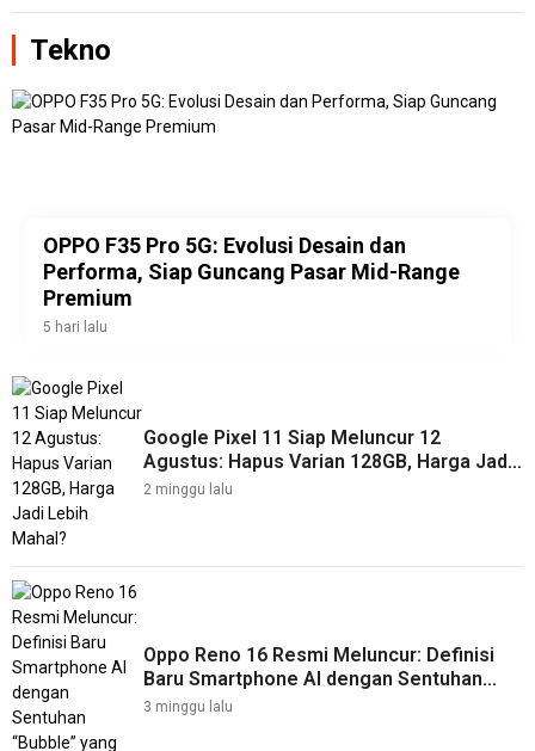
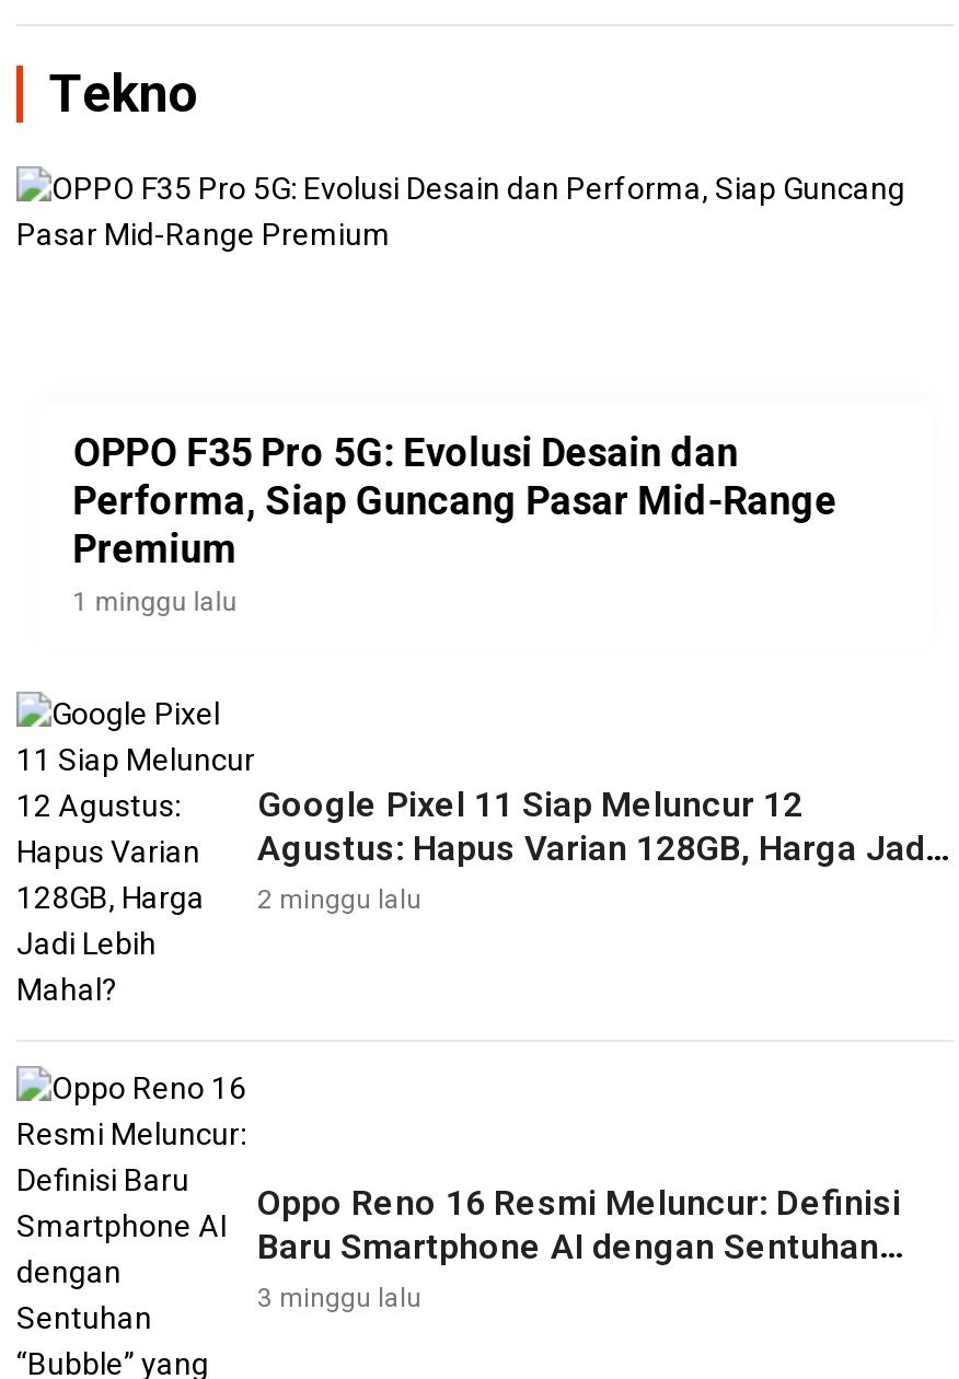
[43,318,107,335] 5 hari lalu -> [73,586,237,617] 1 minggu lalu

